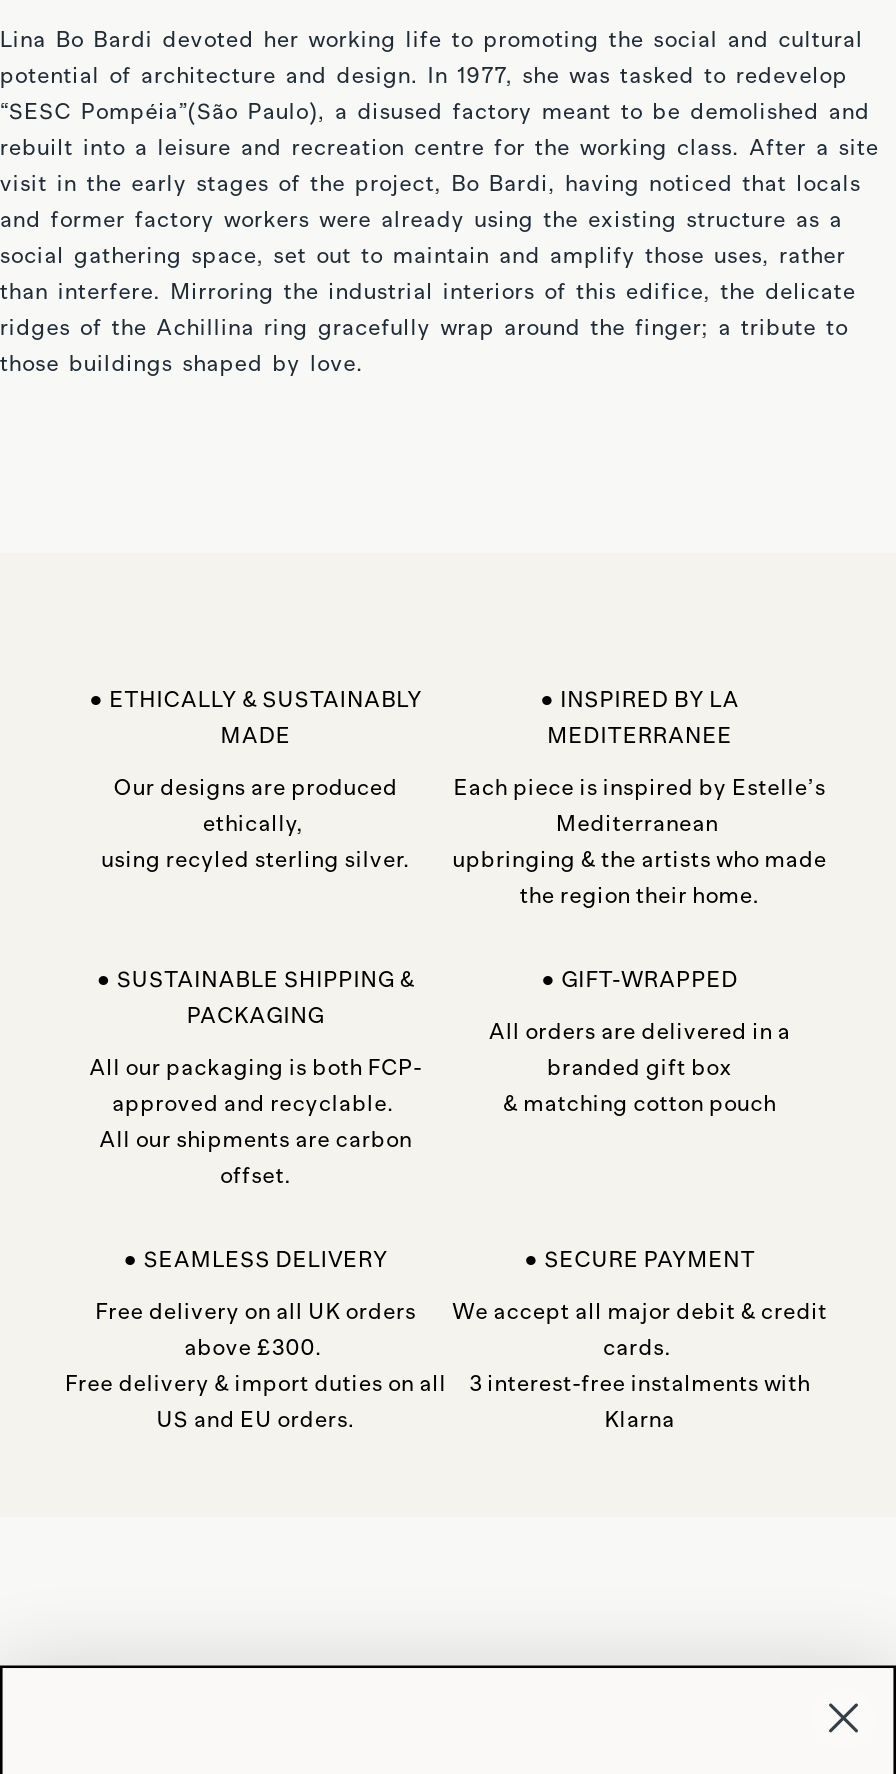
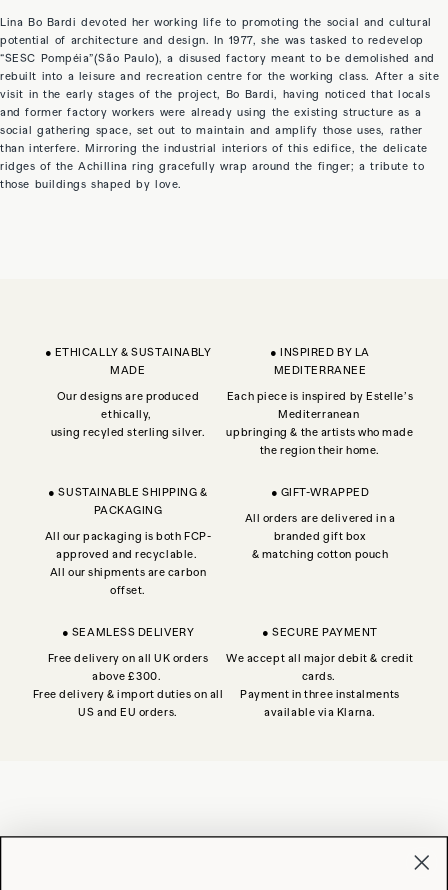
[469,1372,811,1396] 3 interest-free instalments with -> [240,688,400,700] Payment in three instalments
[605,1408,675,1432] Klarna -> [264,706,376,718] available via Klarna.

